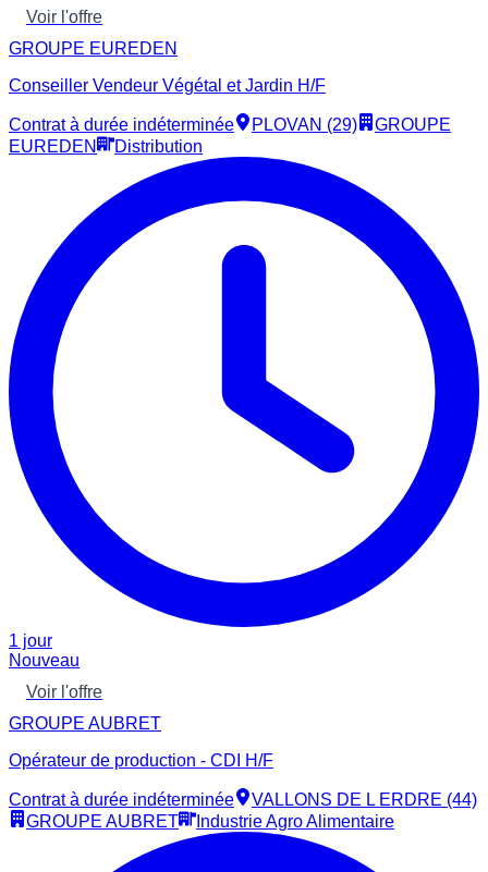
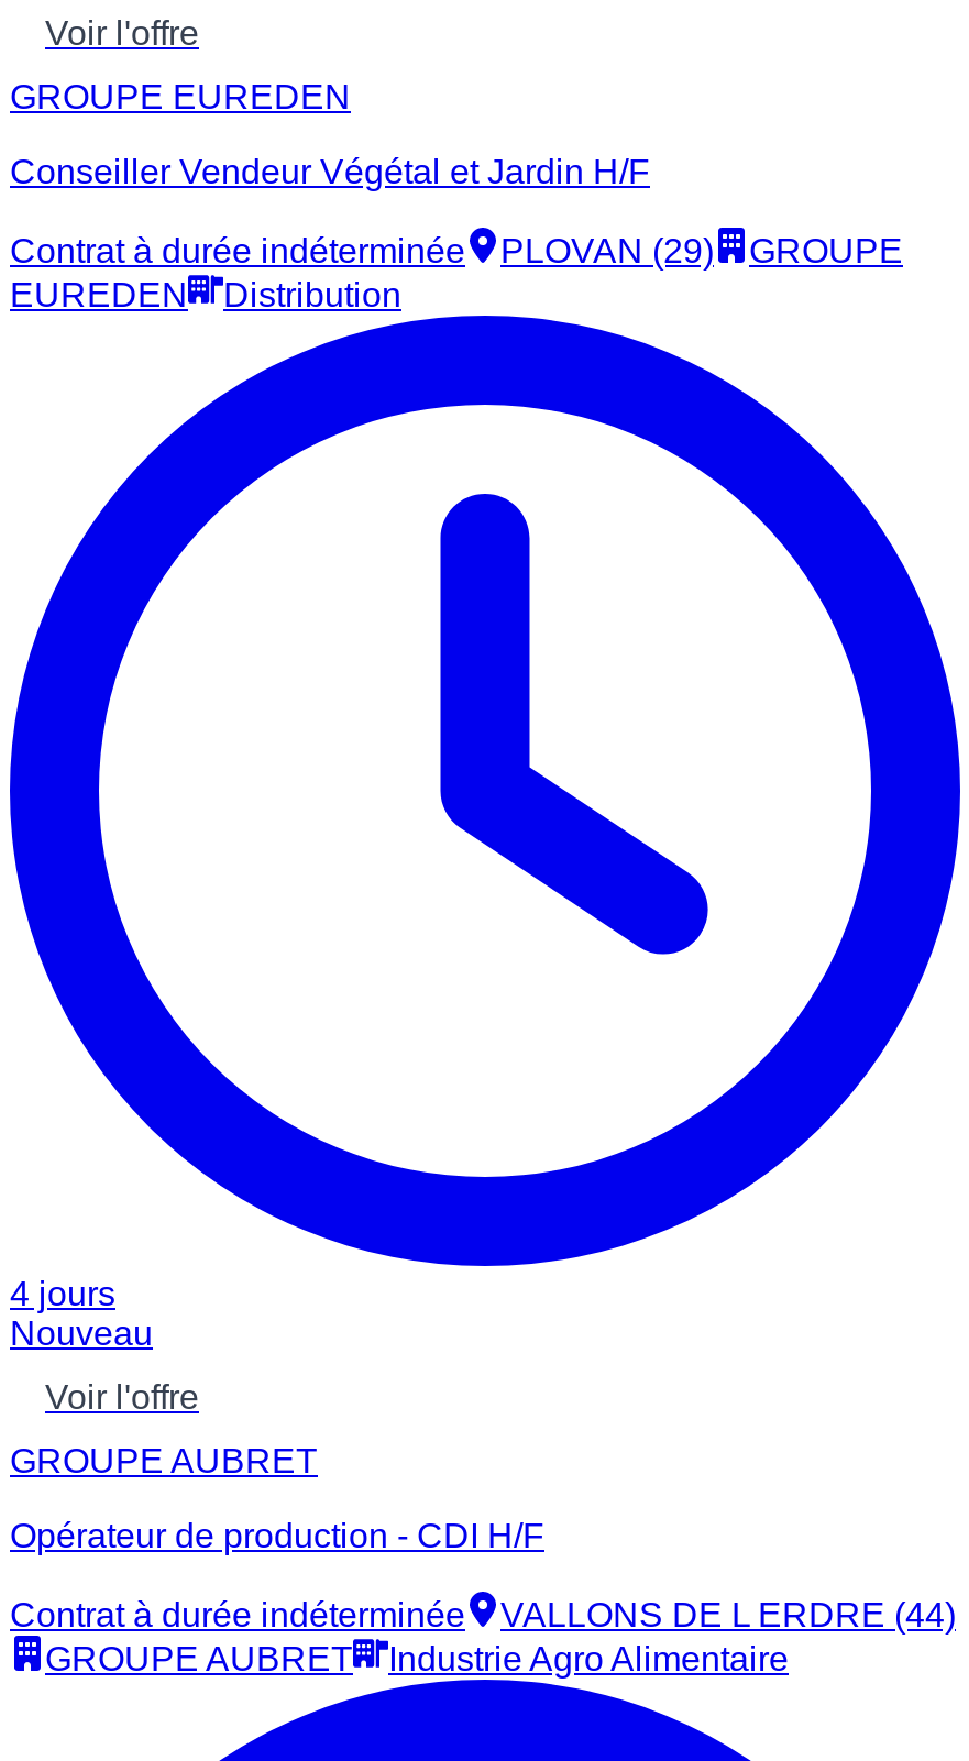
[9,632,52,650] 1 jour -> [10,1275,115,1313] 4 jours

